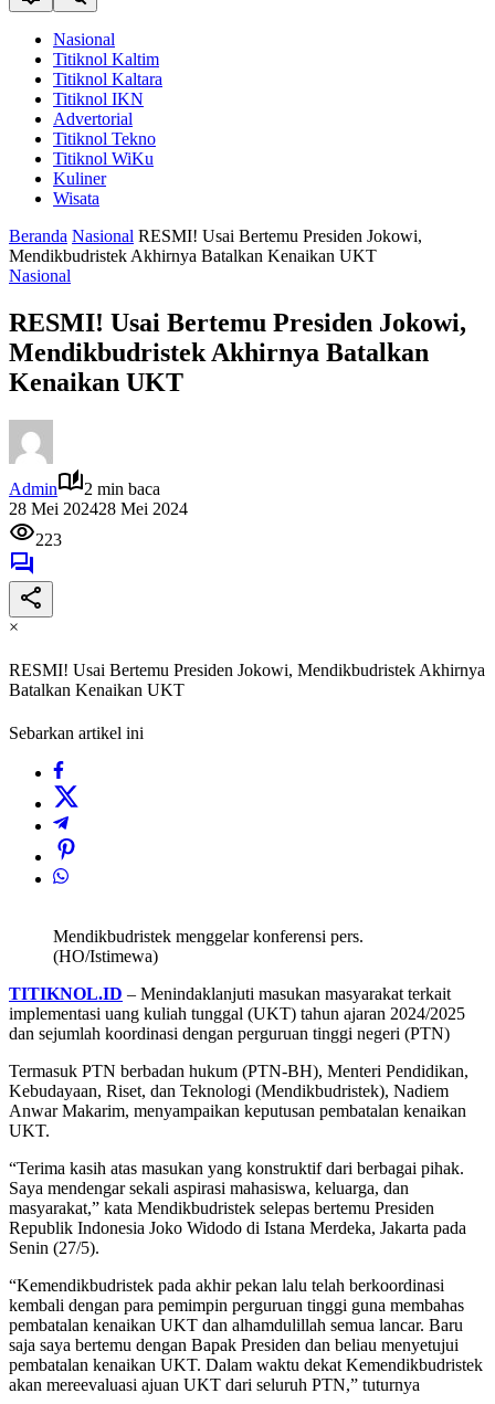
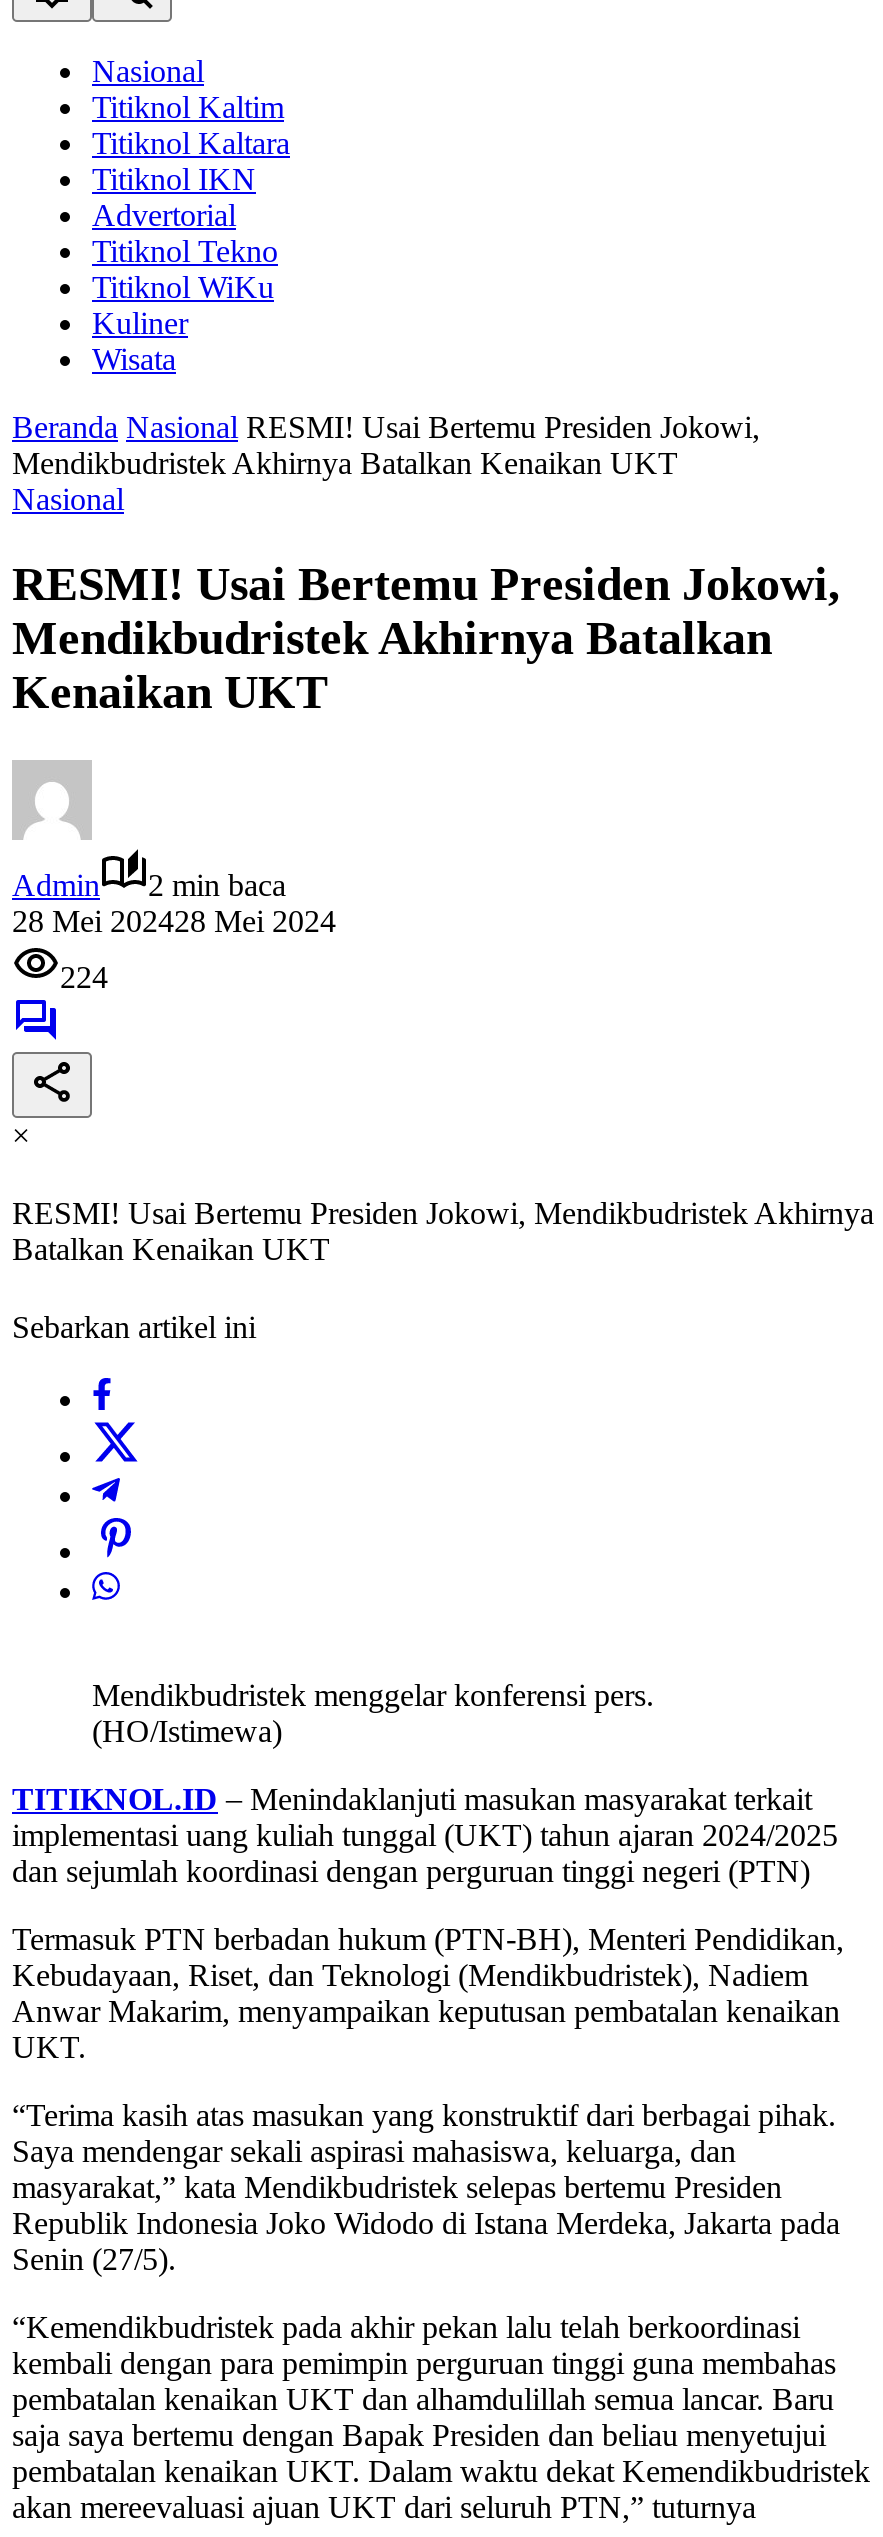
[35,530,62,549] 223 -> [60,960,108,994] 224

